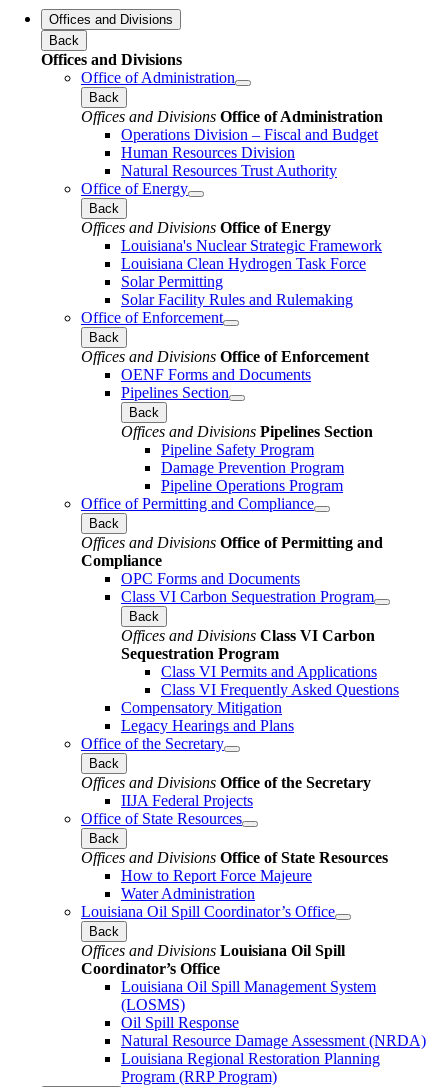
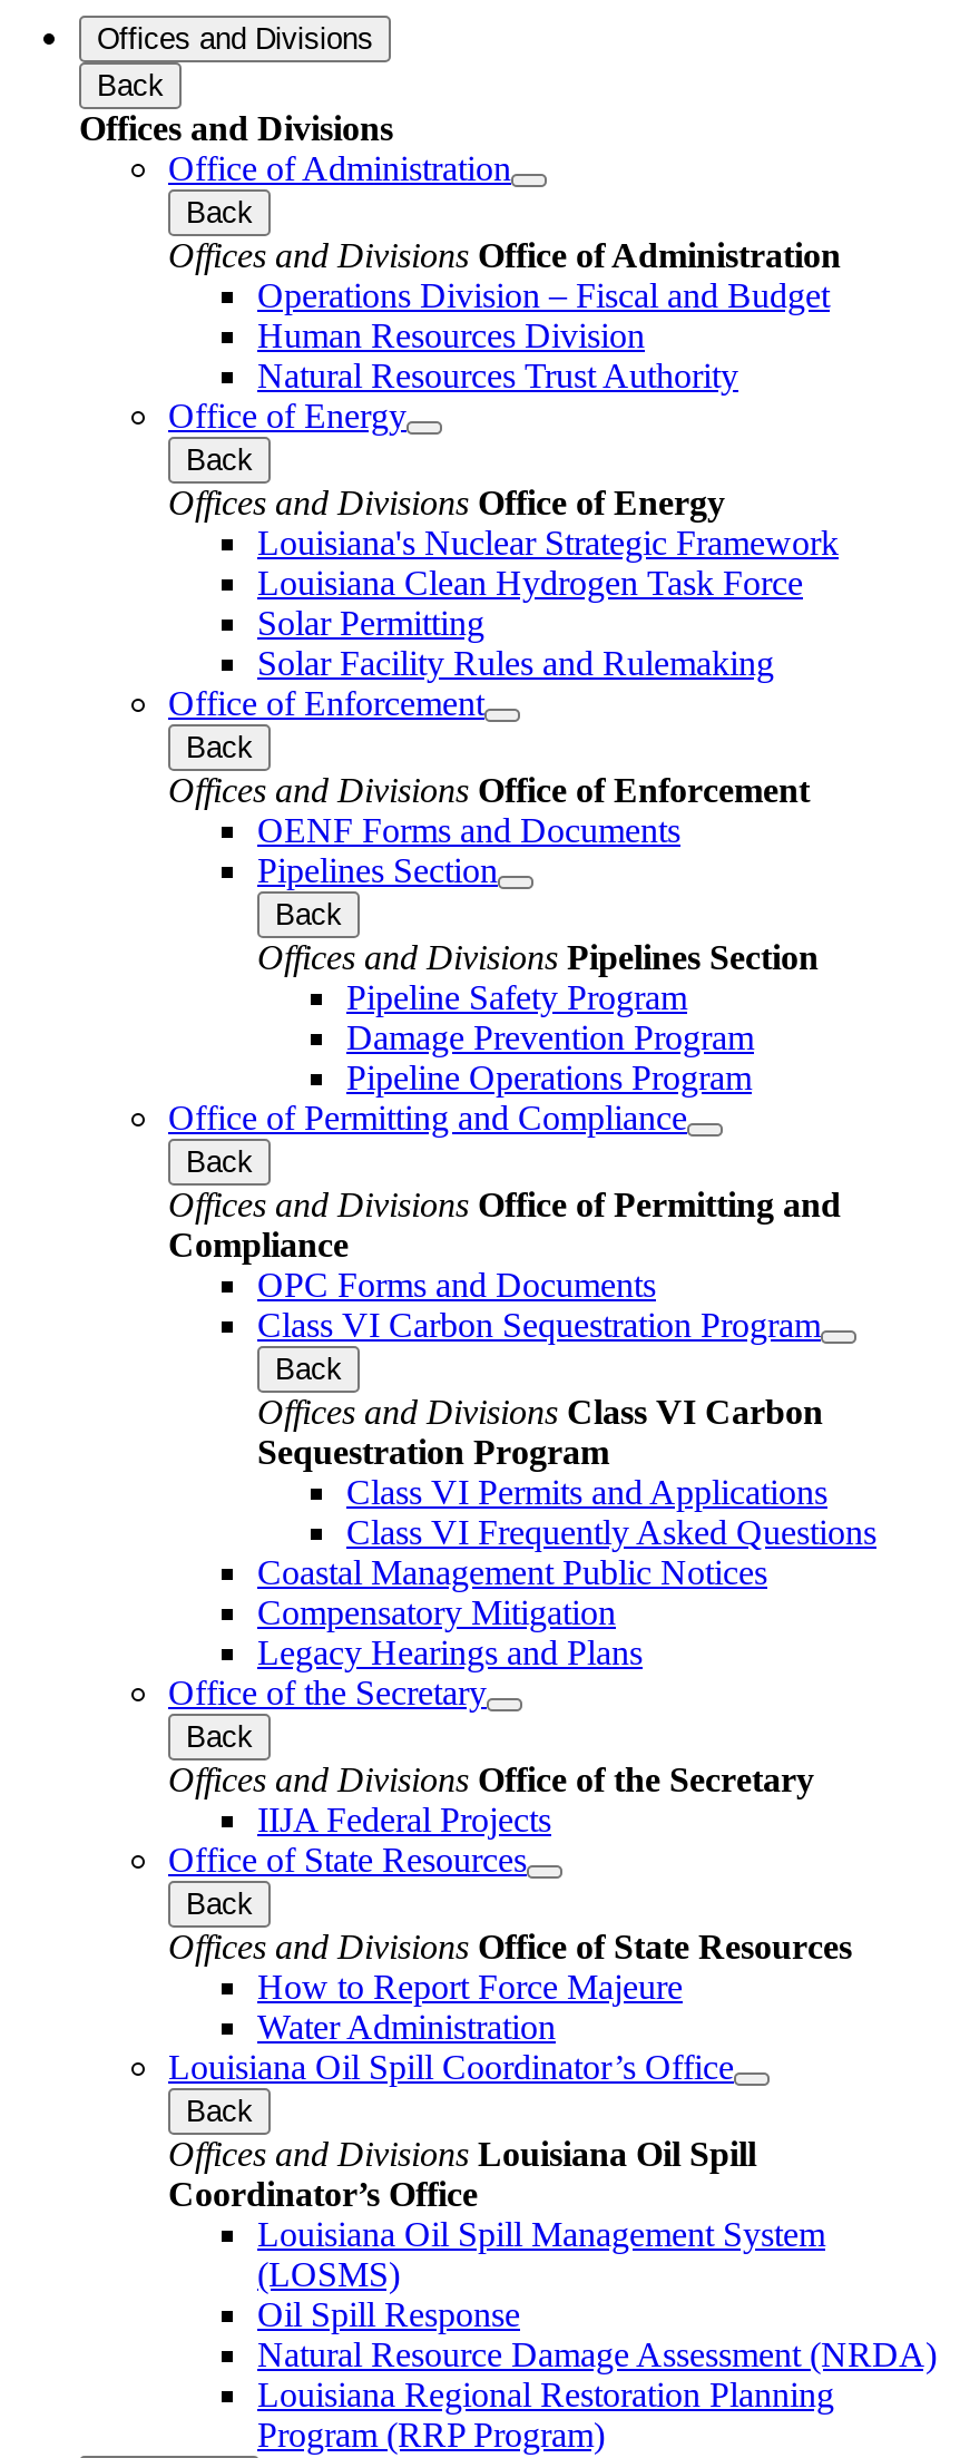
none -> [257,1552,767,1590] Coastal Management Public Notices

